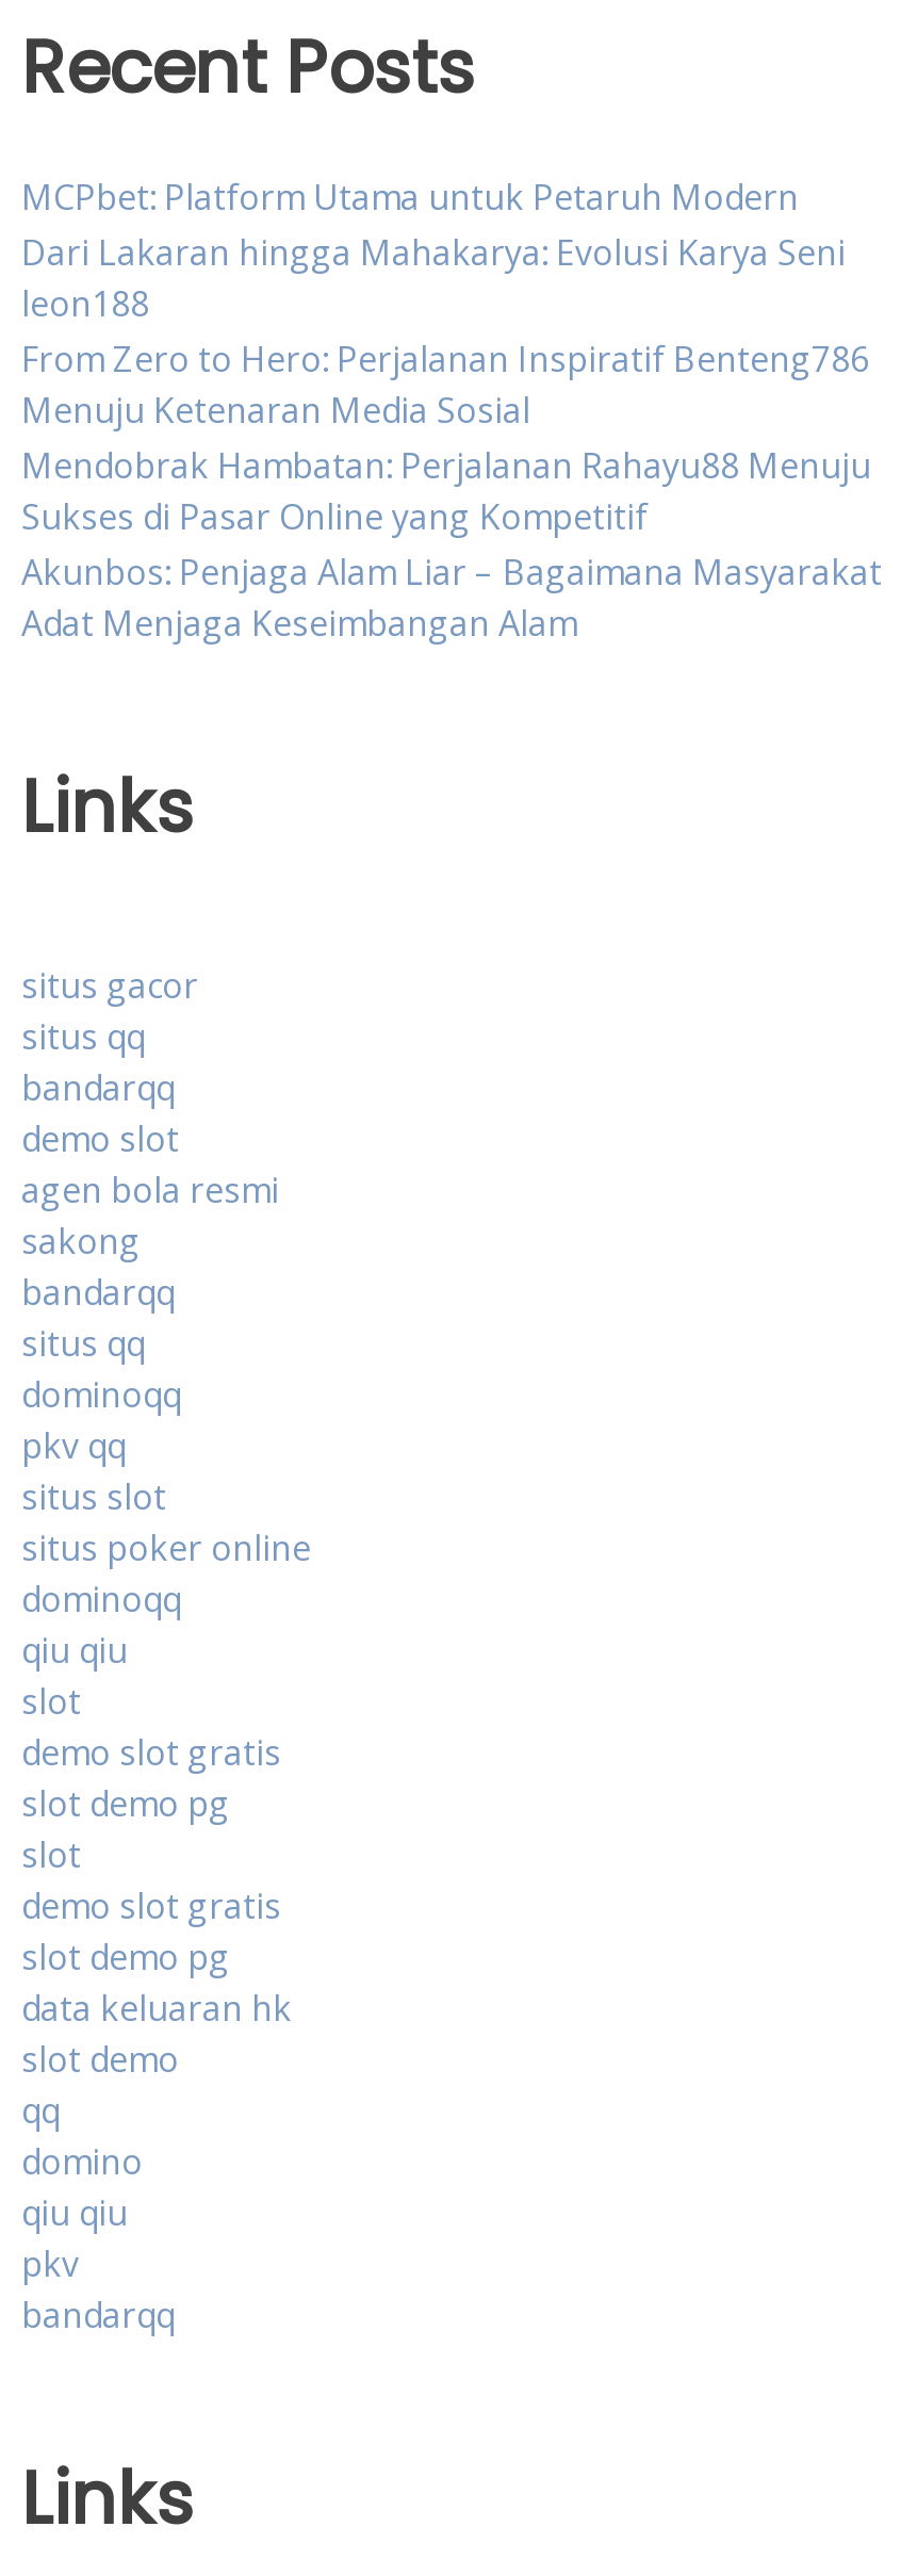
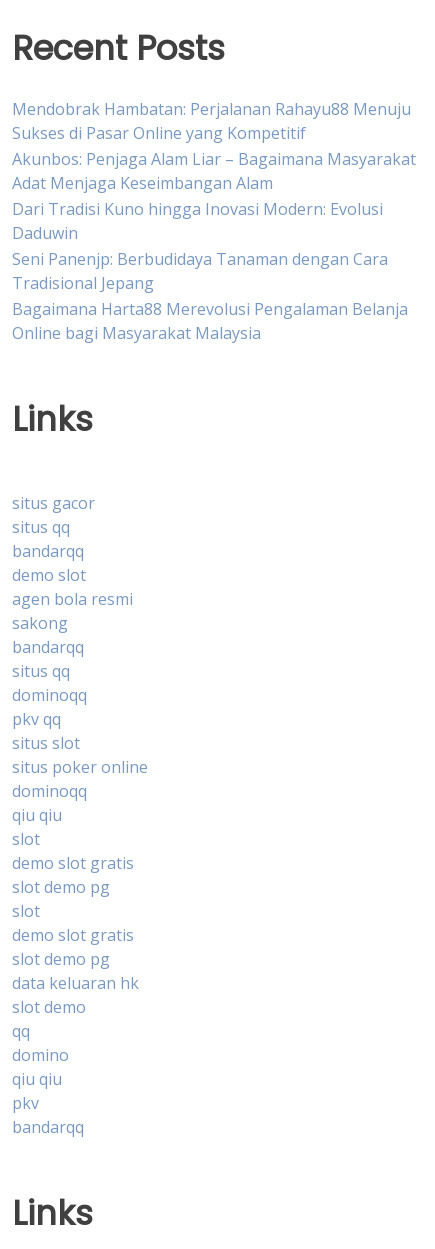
[21,173,869,433] MCPbet: Platform Utama untuk Petaruh Modern | Dari Lakaran hingga Mahakarya: Evolusi Karya Seni | leon188 | From Zero to Hero: Perjalanan Inspiratif Benteng786 | Menuju Ketenaran Media Sosial -> none
moved [21,442,882,646] -> [12,98,416,194]: Mendobrak Hambatan: Perjalanan Rahayu88 Menuju | Sukses di Pasar Online yang Kompetitif | Akunbos: Penjaga Alam Liar – Bagaimana Masyarakat | Adat Menjaga Keseimbangan Alam
none -> [12,198,408,344] Dari Tradisi Kuno hingga Inovasi Modern: Evolusi | Daduwin | Seni Panenjp: Berbudidaya Tanaman dengan Cara | Tradisional Jepang | Bagaimana Harta88 Merevolusi Pengalaman Belanja | Online bagi Masyarakat Malaysia

